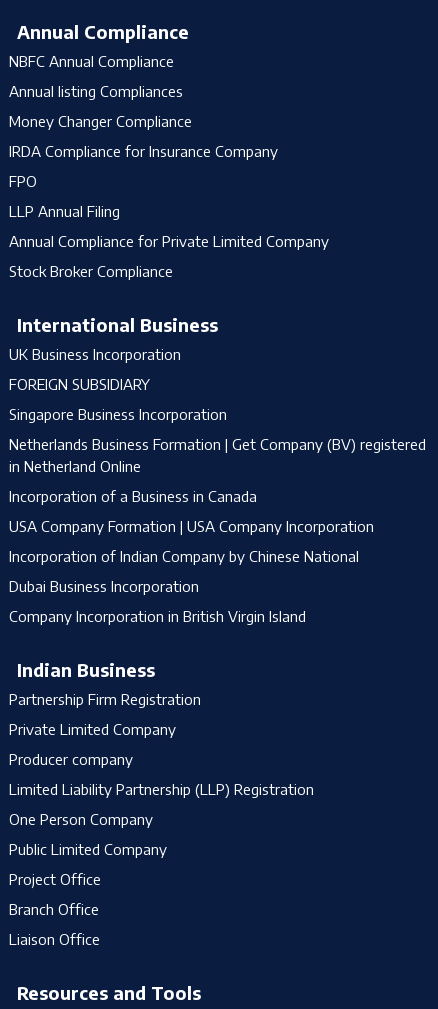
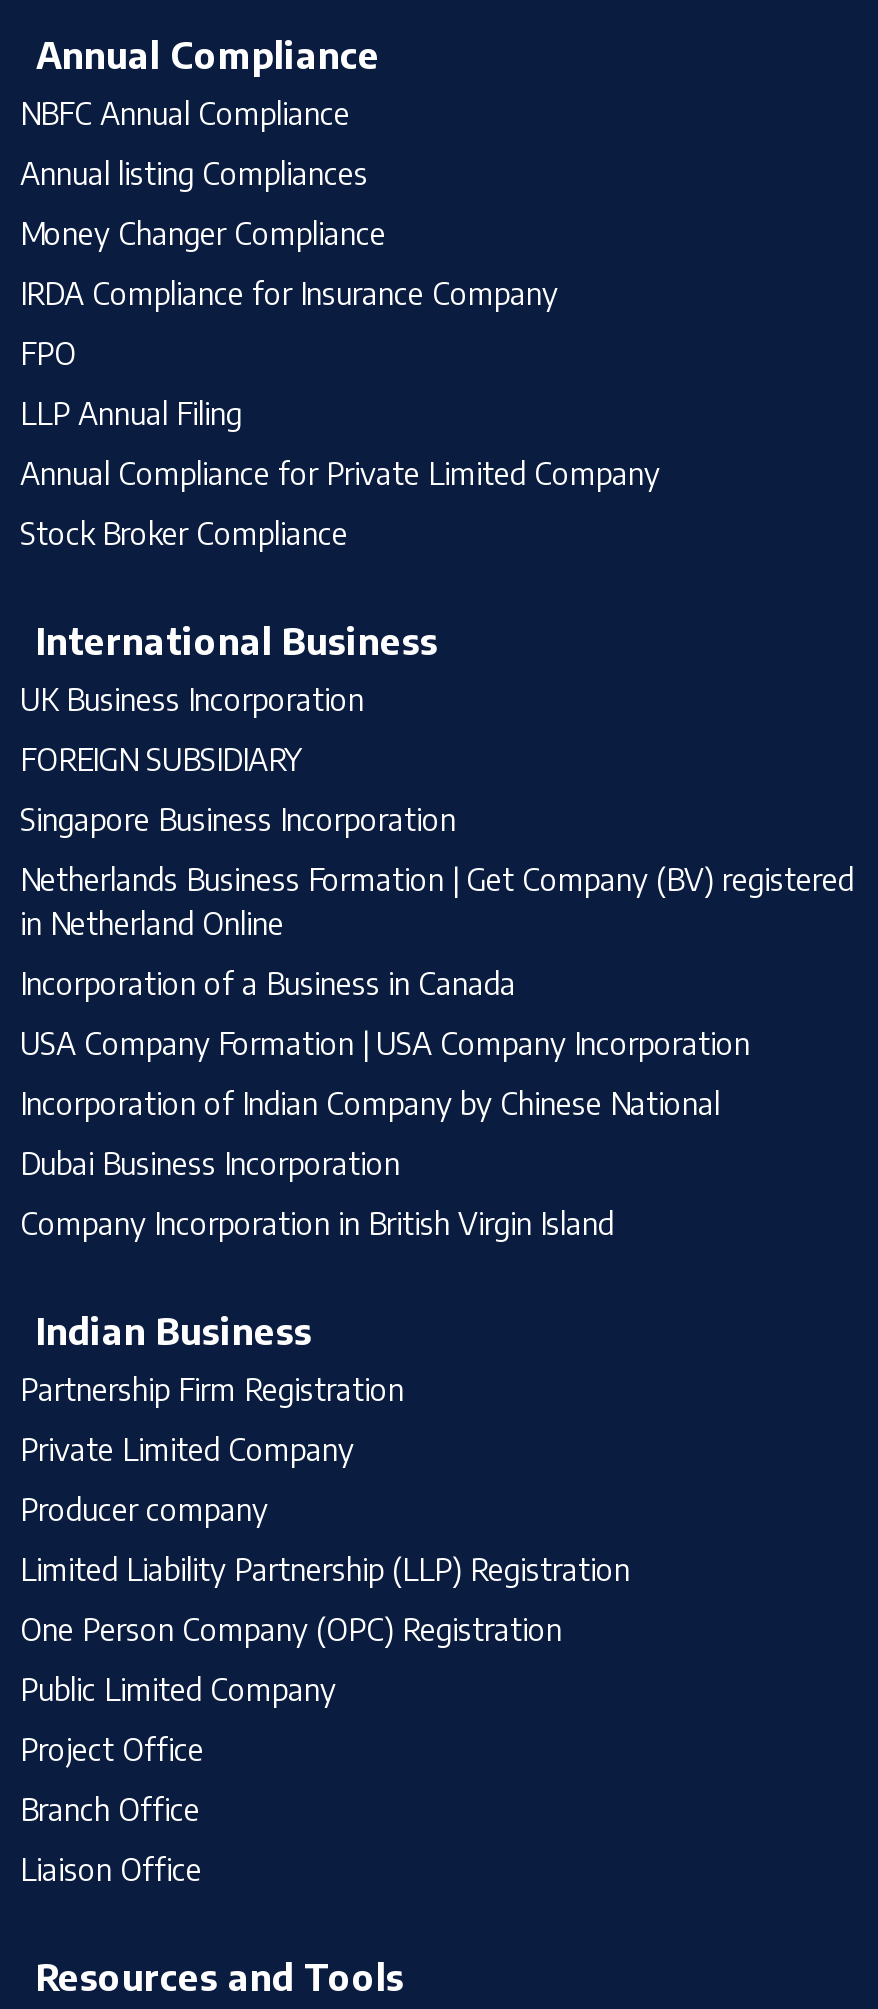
[9,810,153,828] One Person Company -> [20,1612,562,1648] One Person Company (OPC) Registration

